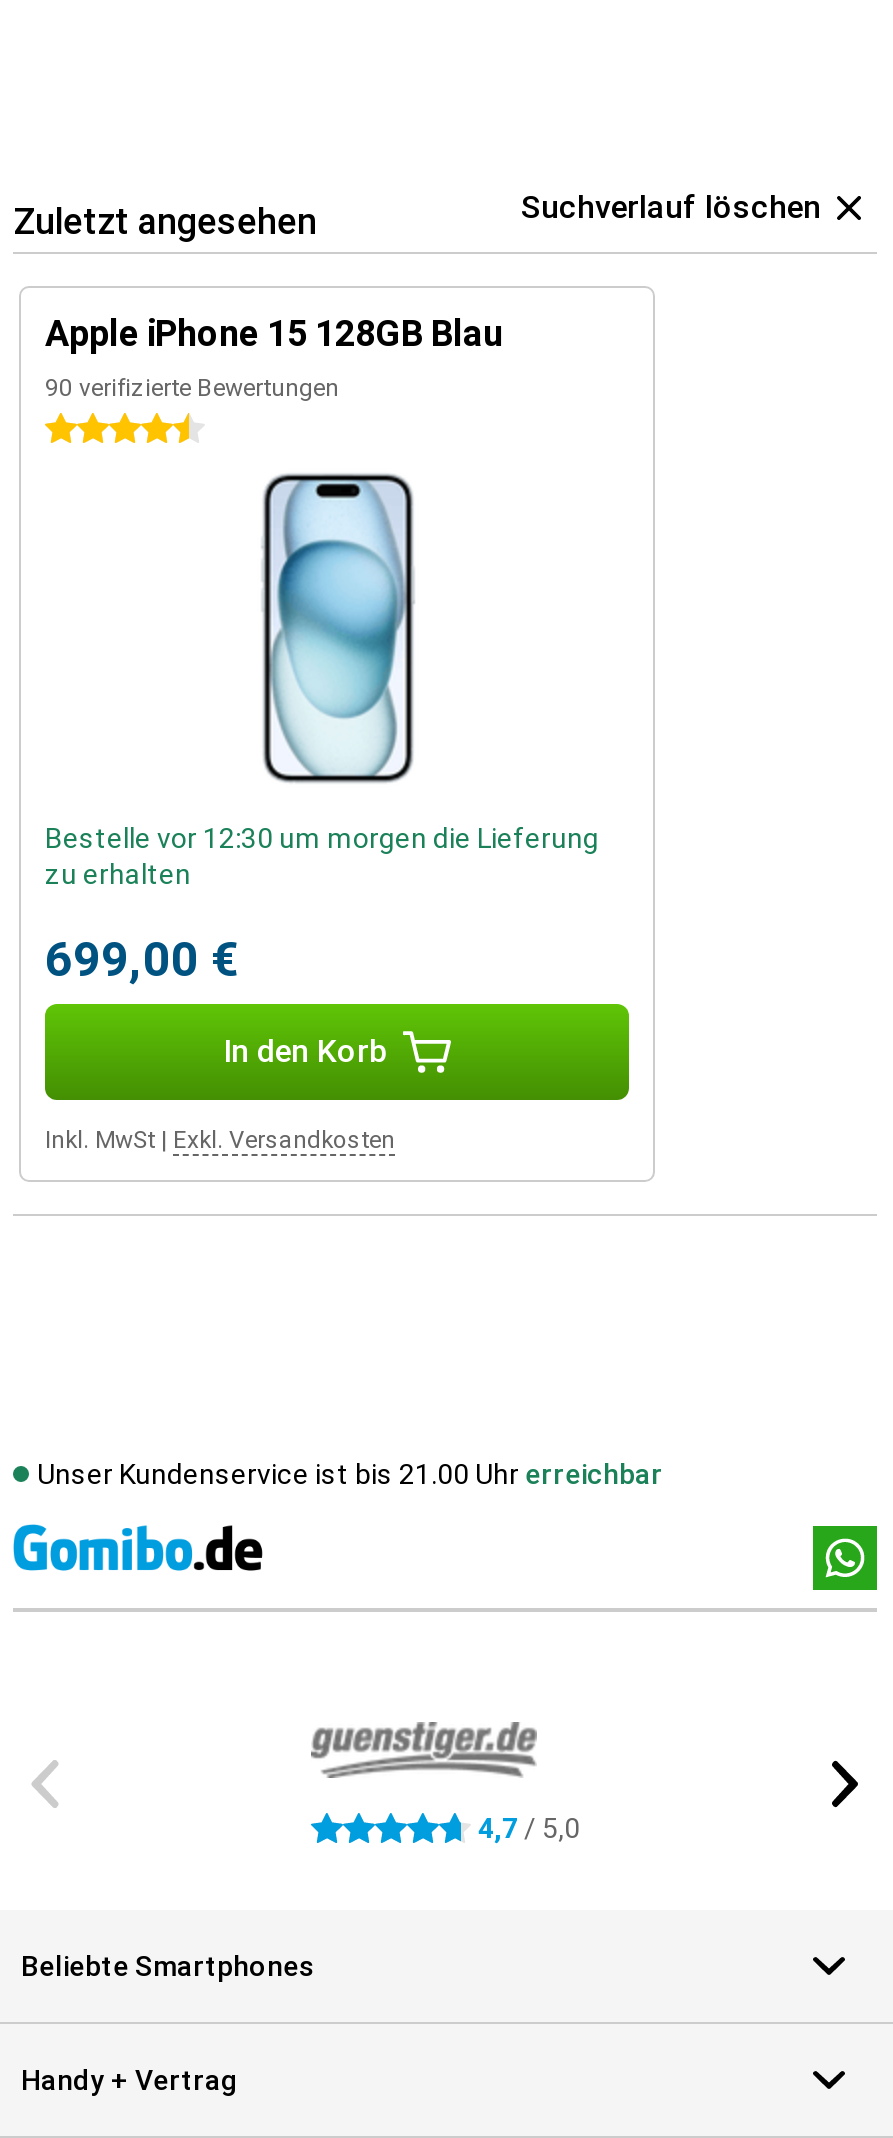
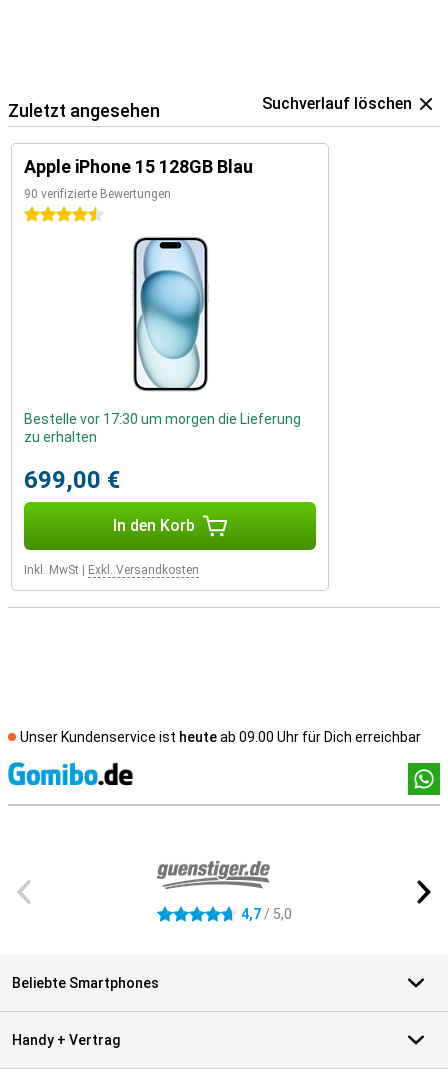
[45,822,599,854] Bestelle vor 12:30 um morgen die Lieferung -> [24,411,301,427] Bestelle vor 17:30 um morgen die Lieferung
[37,1458,663,1490] Unser Kundenservice ist bis 21.00 Uhr erreichbar -> [20,729,421,745] Unser Kundenservice ist heute ab 09.00 Uhr für Dich erreichbar

